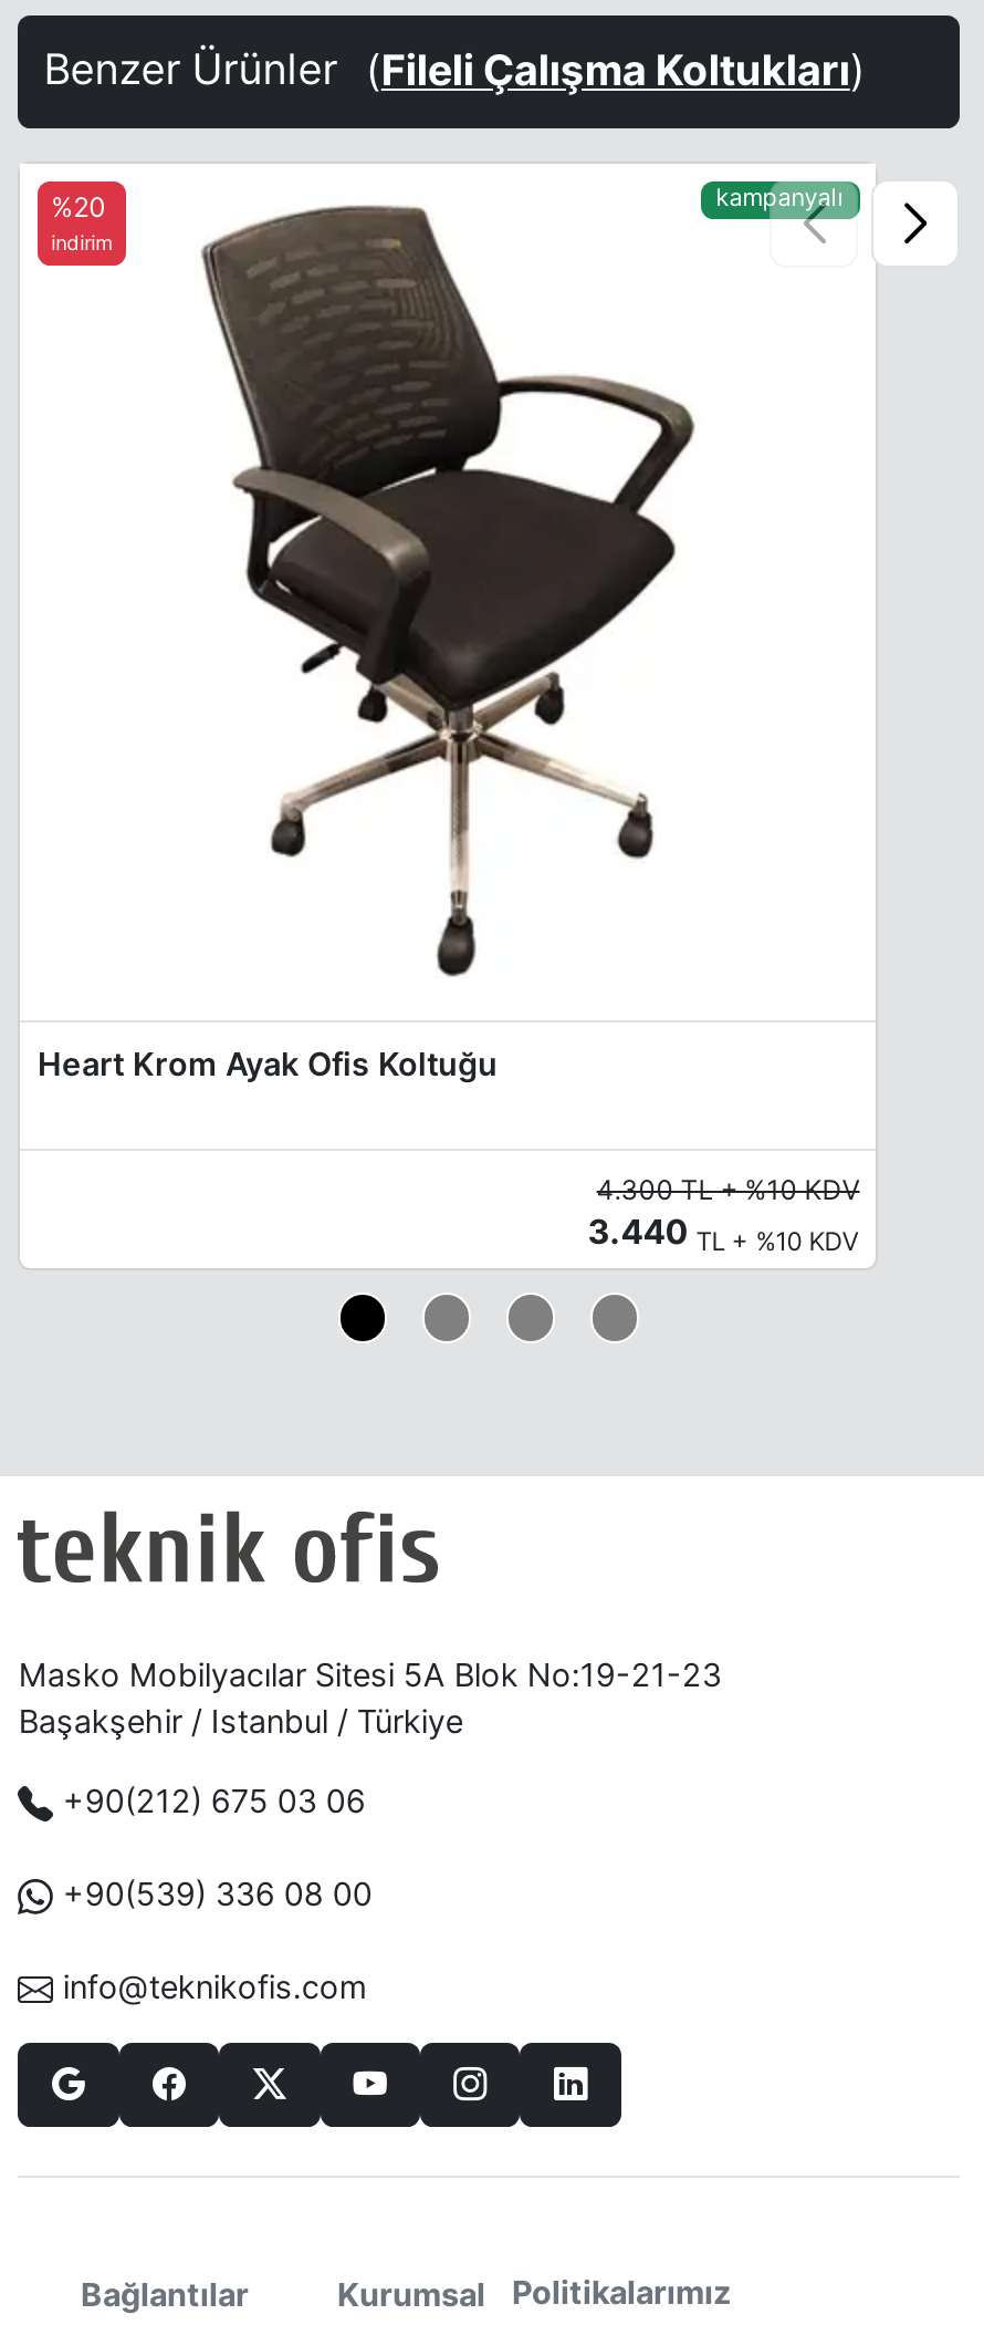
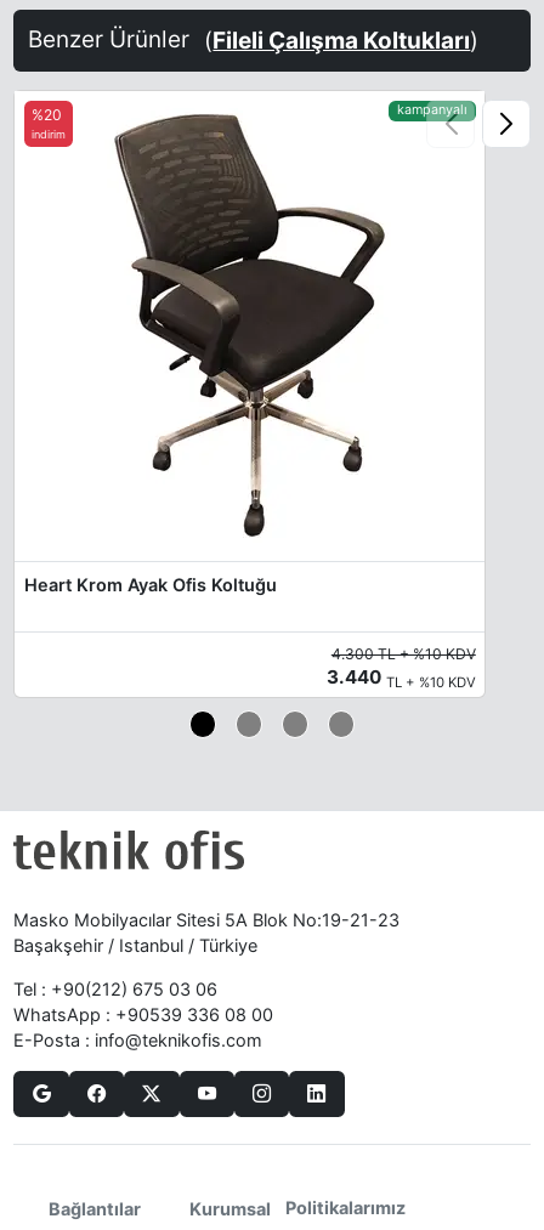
[63,1782,372,2006] +90(212) 675 03 06 | +90(539) 336 08 00 | info@teknikofis.com -> [14,979,274,1051] Tel : +90(212) 675 03 06 | WhatsApp : +90539 336 08 00 | E-Posta : info@teknikofis.com

